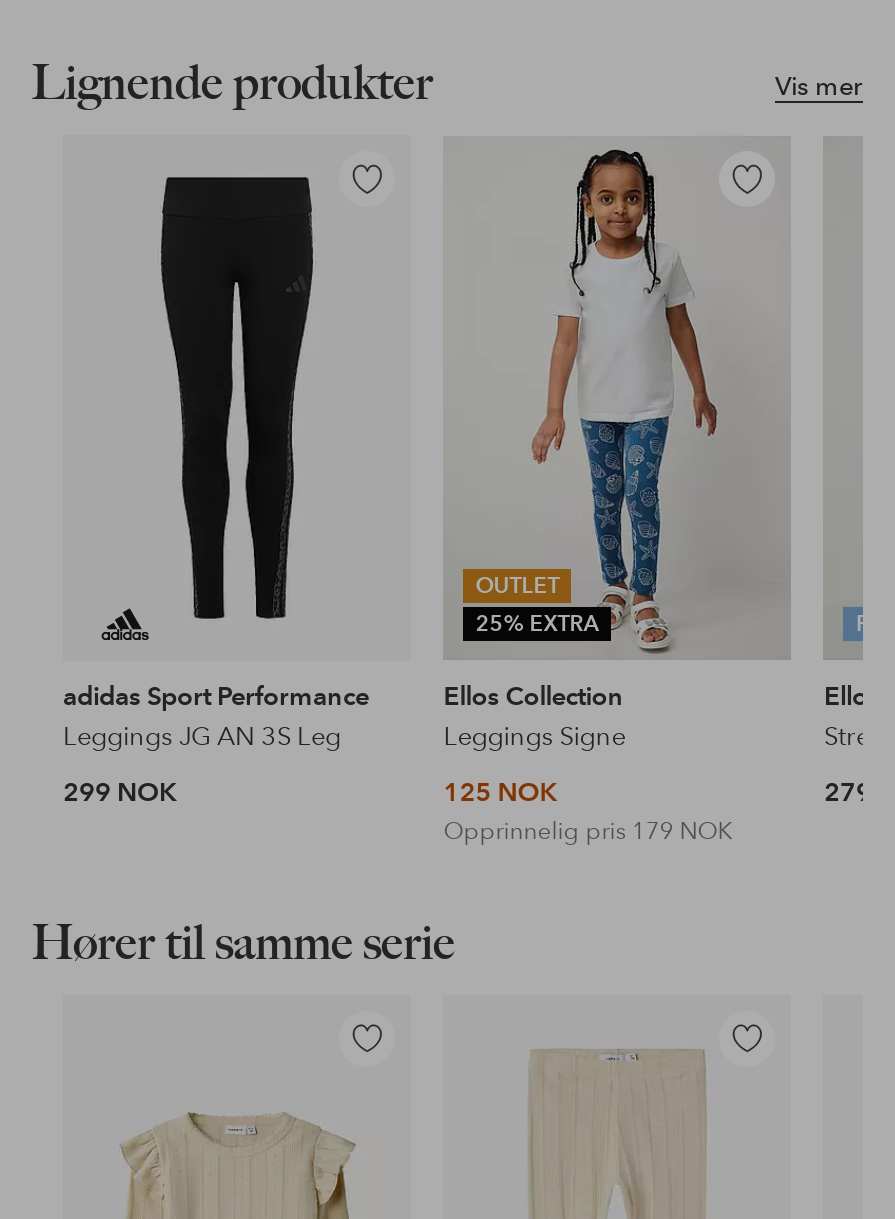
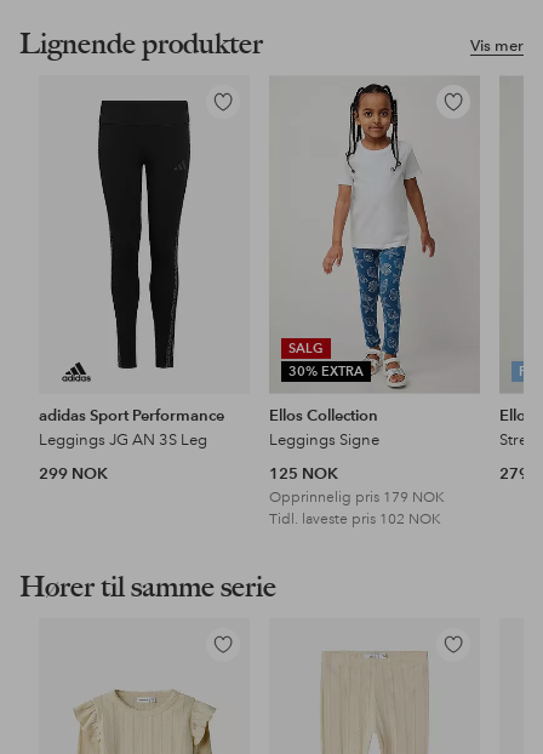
[475,571,599,637] OUTLET | 25% EXTRA -> [289,339,364,379] SALG | 30% EXTRA
none -> [269,510,441,528] Tidl. laveste pris 102 NOK

